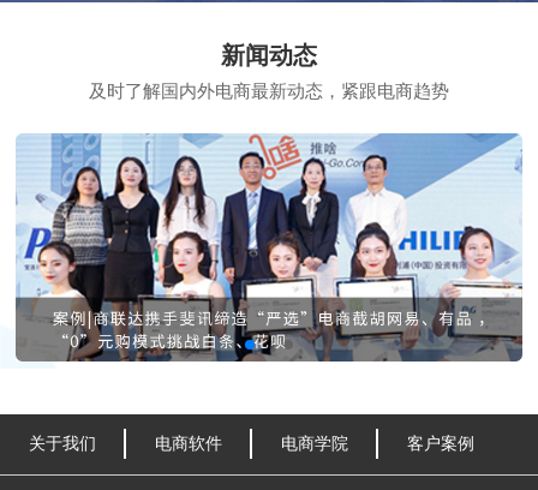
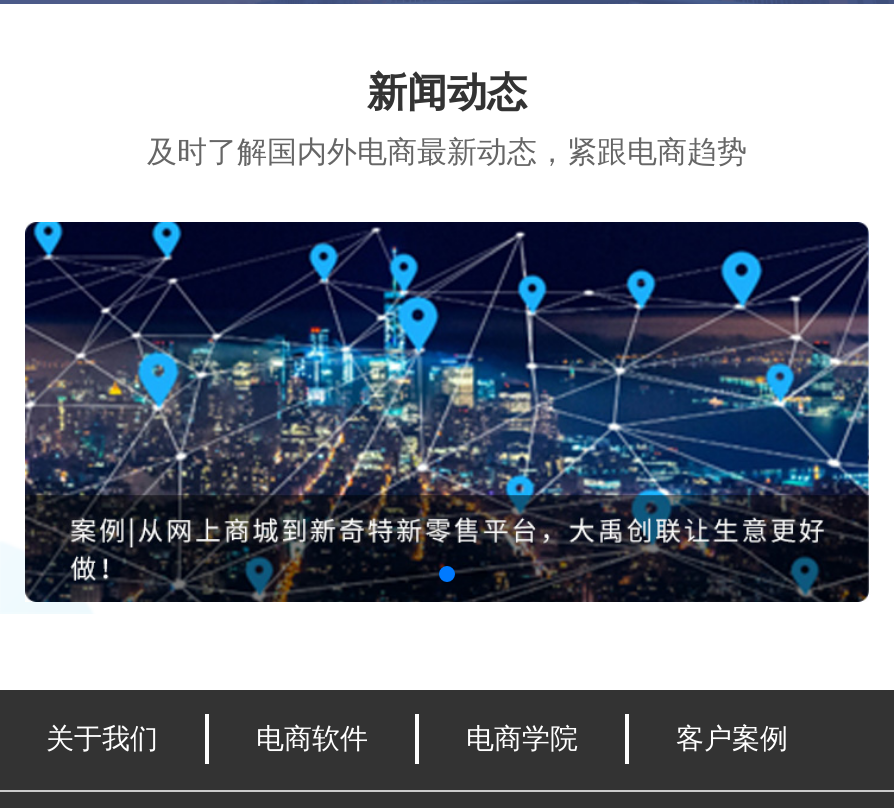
[14,132,522,363] [image] -> [23,220,871,604] [image]

